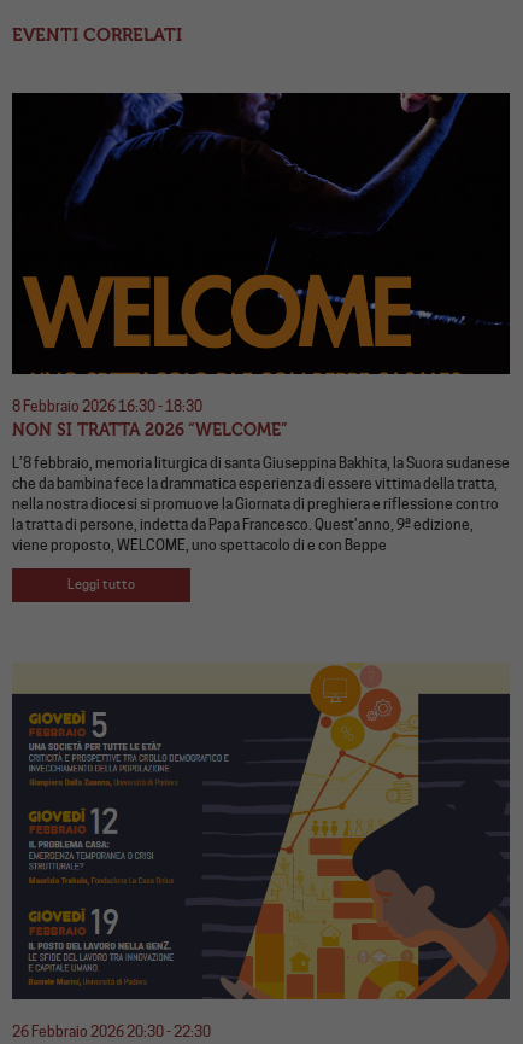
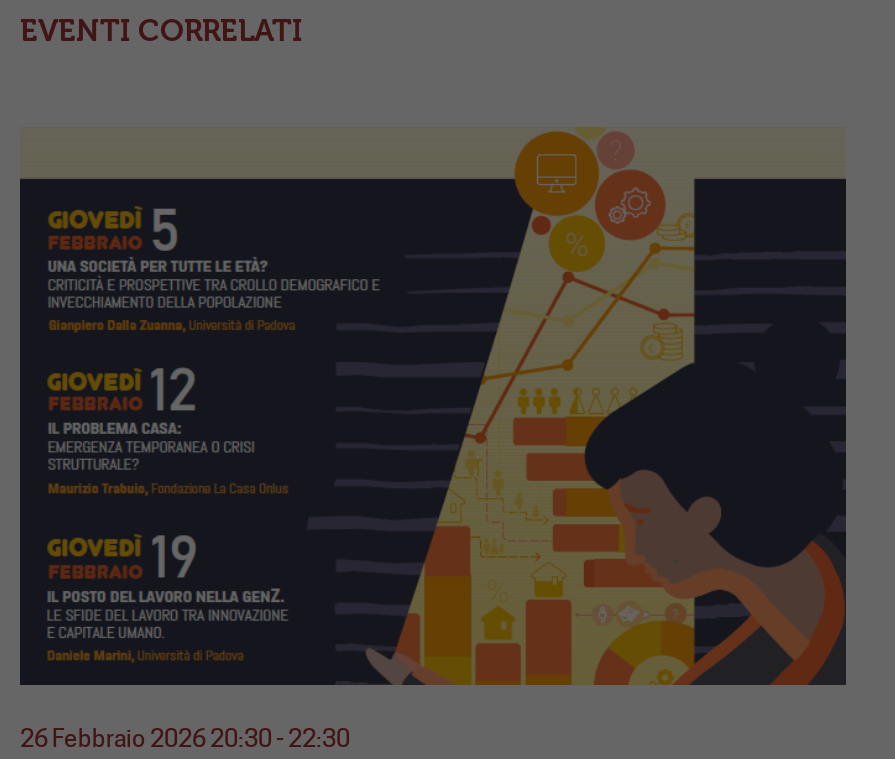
[11,92,511,592] [image] | 8 Febbraio 2026 16:30 - 18:30 | NON SI TRATTA 2026 “WELCOME” | L’8 febbraio, memoria liturgica di santa Giuseppina Bakhita, la Suora sudanese | che da bambina fece la drammatica esperienza di essere vittima della tratta, | nella nostra diocesi si promuove la Giornata di preghiera e riflessione contro | la tratta di persone, indetta da Papa Francesco. Quest’anno, 9ª edizione, | viene proposto, WELCOME, uno spettacolo di e con Beppe | Leggi tutto -> none

